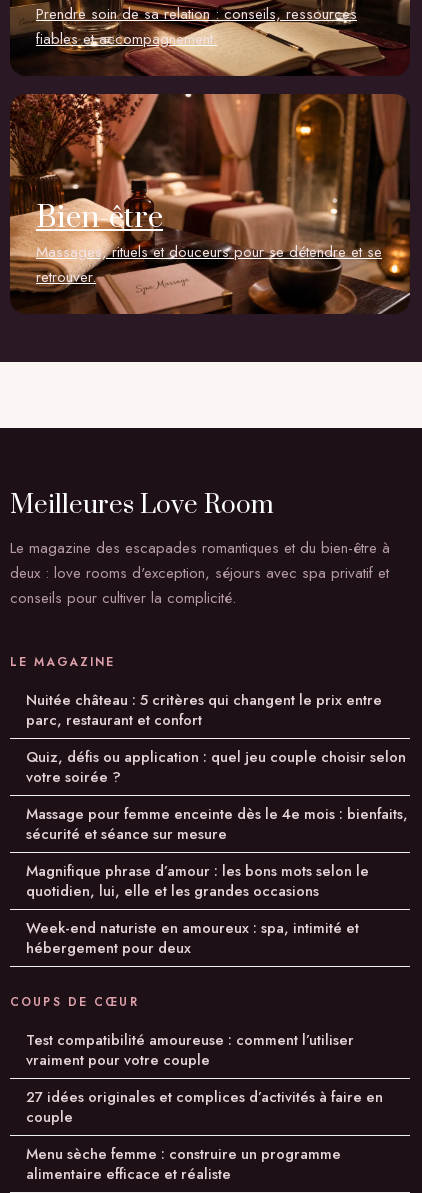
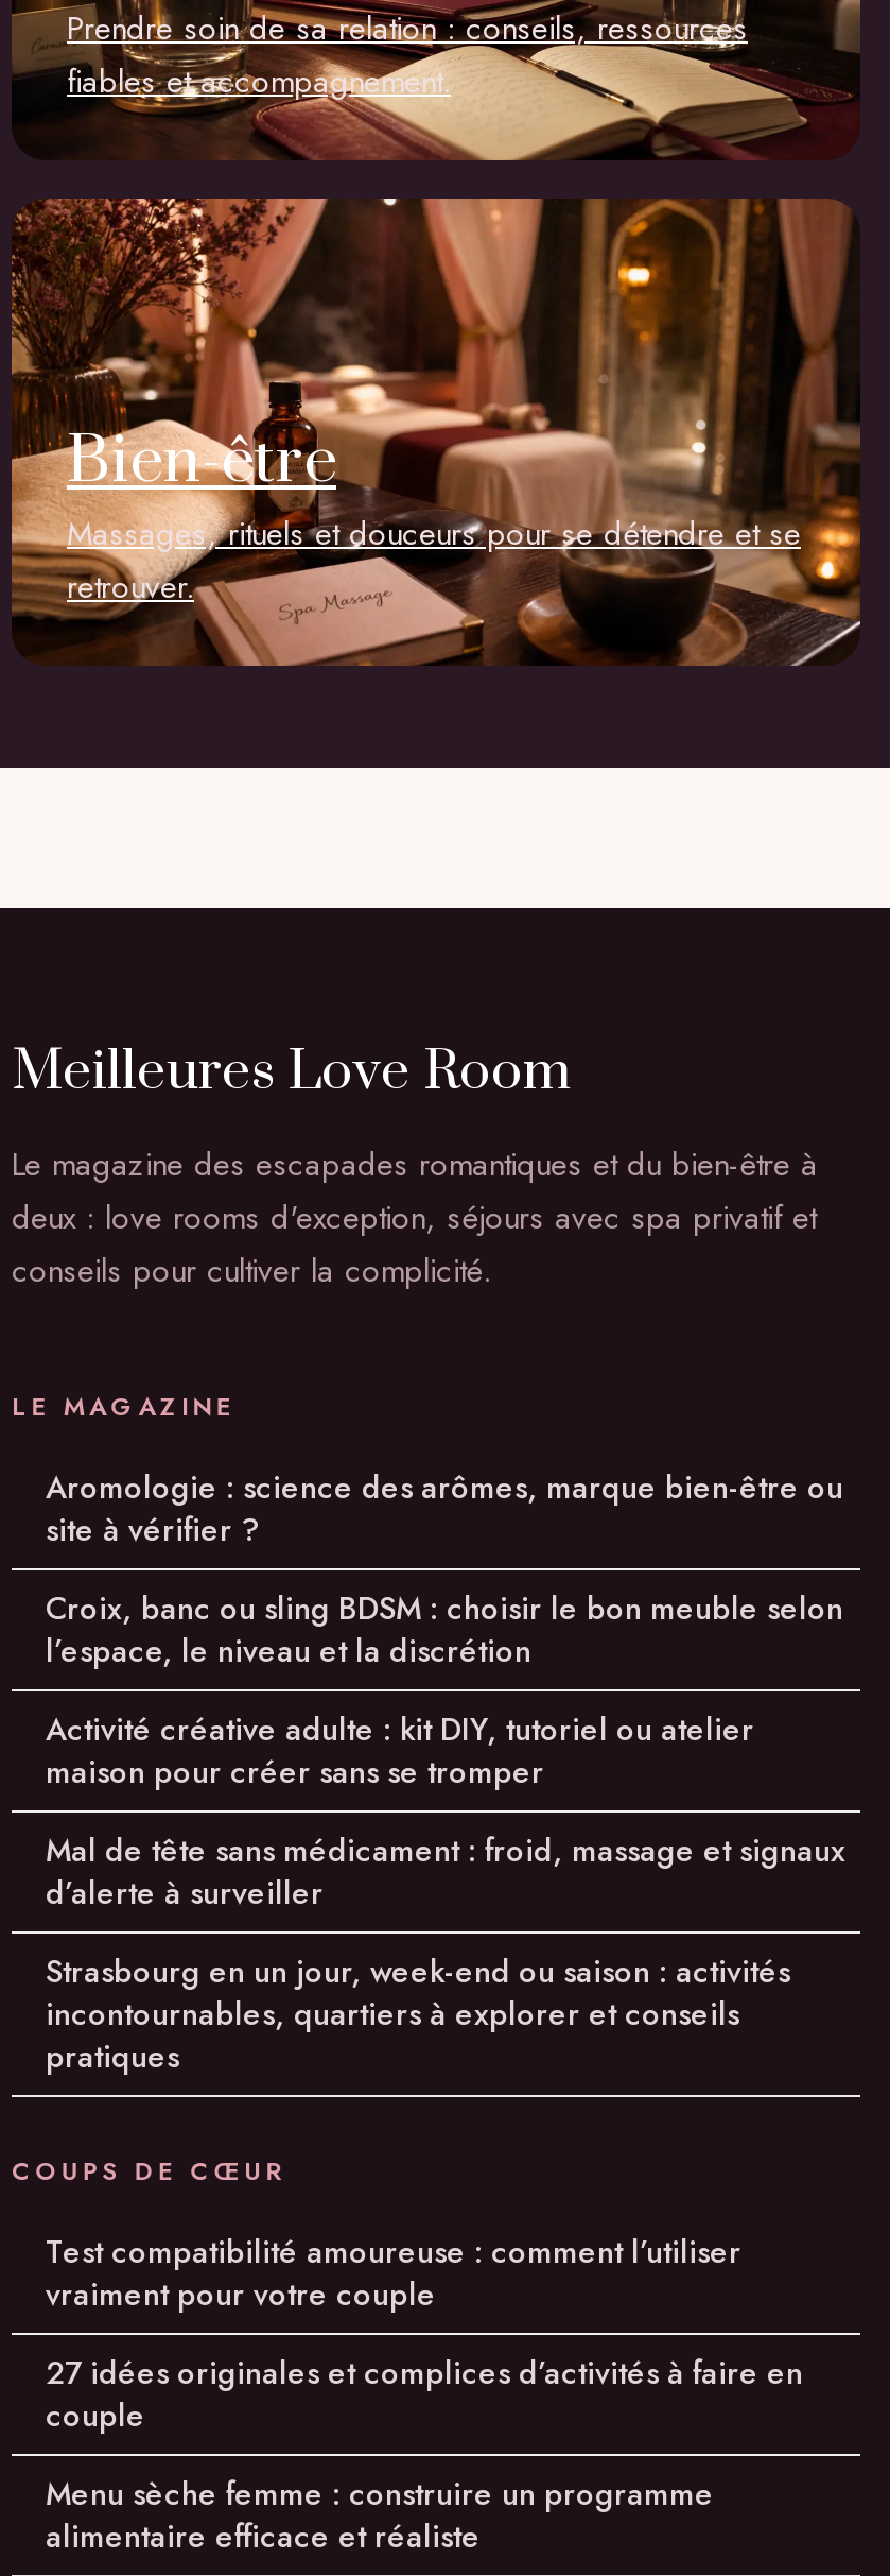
[26,689,382,731] Nuitée château : 5 critères qui changent le prix entre | parc, restaurant et confort -> [46,1464,843,1553] Aromologie : science des arômes, marque bien-être ou | site à vérifier ?
[26,746,406,788] Quiz, défis ou application : quel jeu couple choisir selon | votre soirée ? -> [46,1585,843,1674] Croix, banc ou sling BDSM : choisir le bon meuble selon | l’espace, le niveau et la discrétion
[26,803,408,845] Massage pour femme enceinte dès le 4e mois : bienfaits, | sécurité et séance sur mesure -> [46,1706,754,1795] Activité créative adulte : kit DIY, tutoriel ou atelier | maison pour créer sans se tromper
[26,860,369,902] Magnifique phrase d’amour : les bons mots selon le | quotidien, lui, elle et les grandes occasions -> [46,1827,845,1916] Mal de tête sans médicament : froid, massage et signaux | d’alerte à surveiller
[26,917,359,959] Week-end naturiste en amoureux : spa, intimité et | hébergement pour deux -> [46,1948,790,2079] Strasbourg en un jour, week-end ou saison : activités | incontournables, quartiers à explorer et conseils | pratiques

